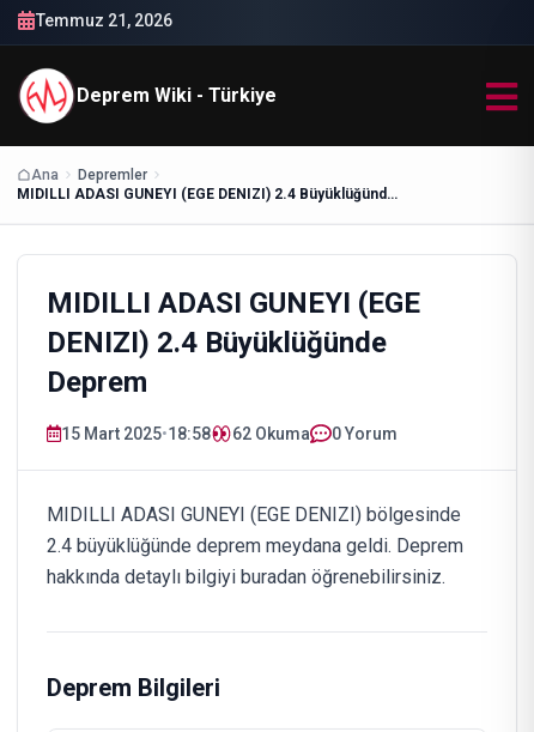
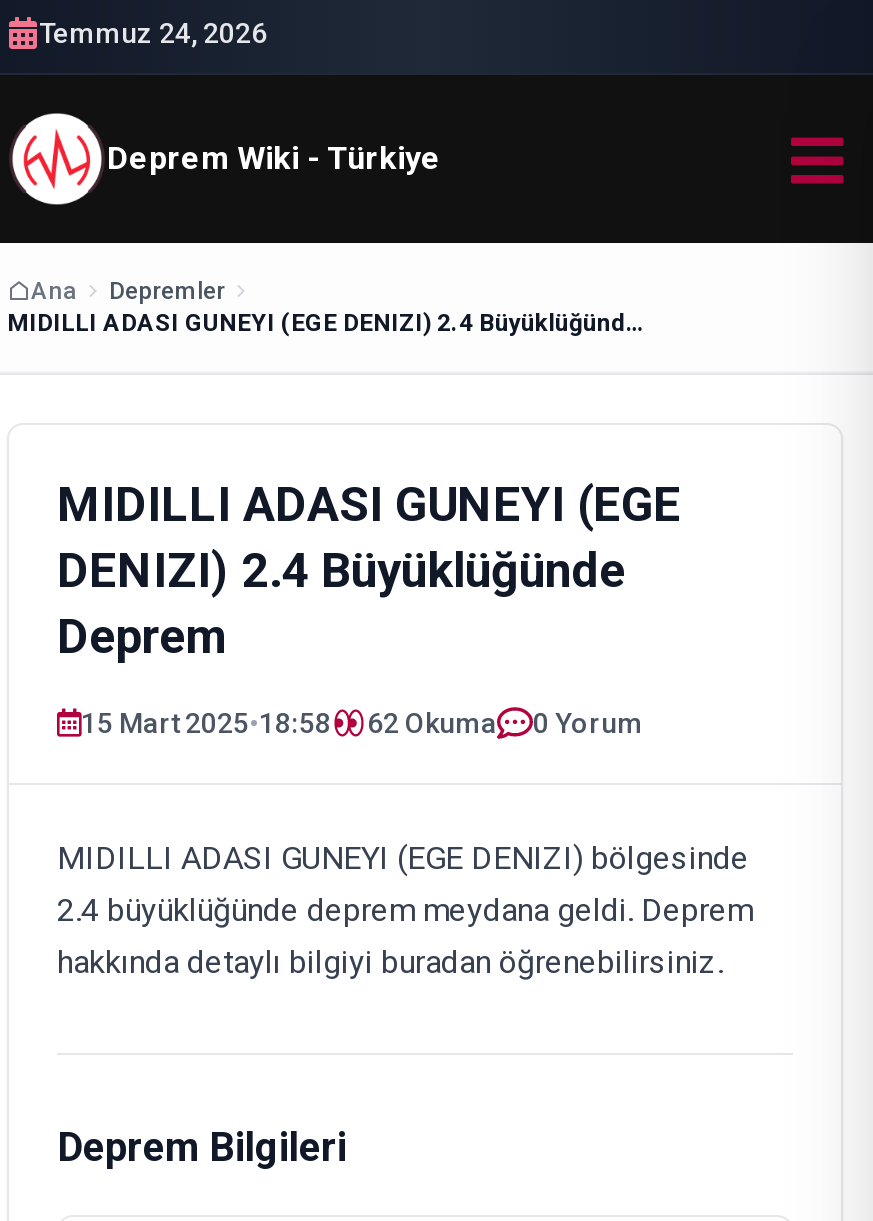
[36,11,172,30] Temmuz 21, 2026 -> [39,17,267,49] Temmuz 24, 2026

